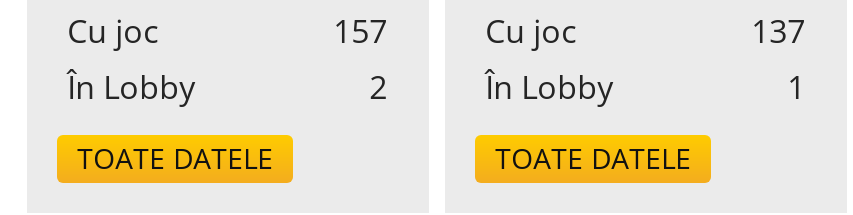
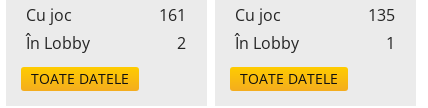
[333,8,387,52] 157 -> [159,4,186,26] 161
[751,8,805,52] 137 -> [368,4,395,26] 135

